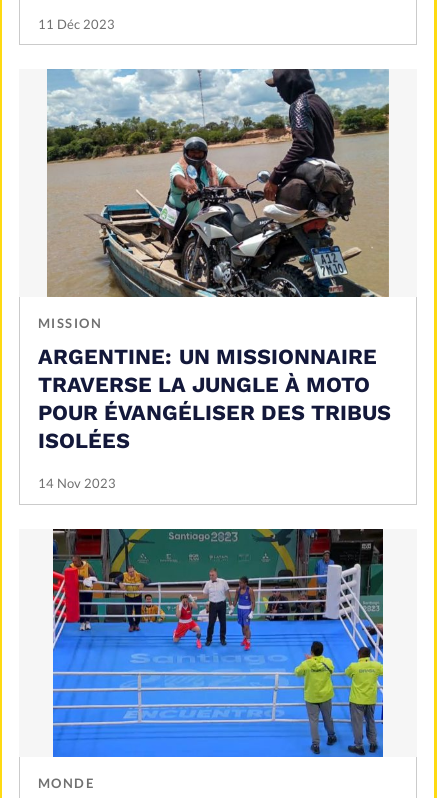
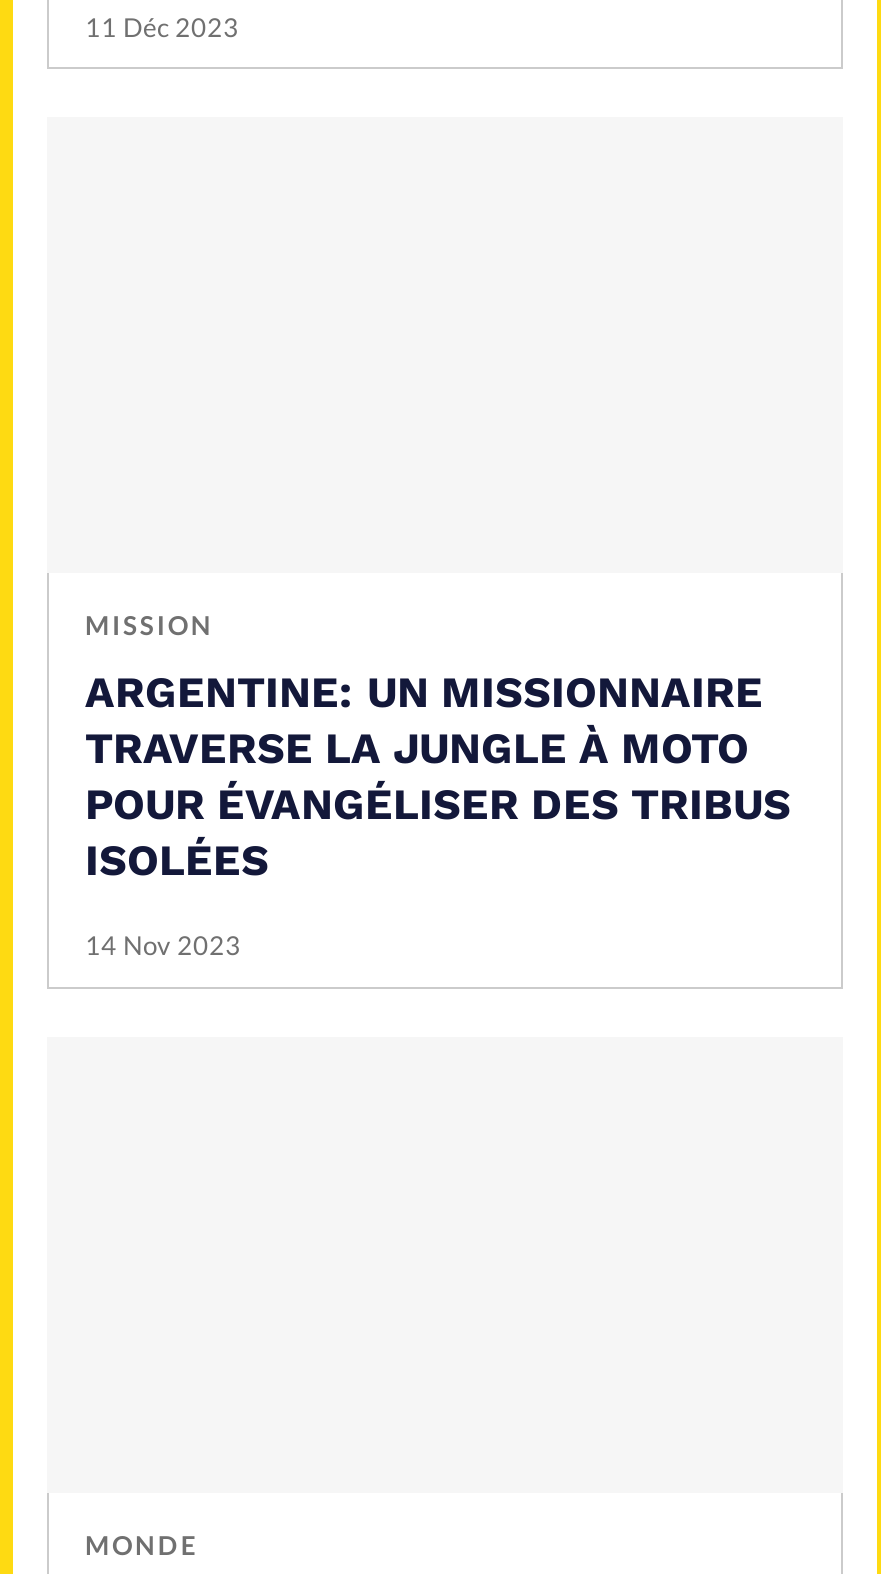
[46,68,390,298] [image] -> none
[52,528,384,758] [image] -> none

